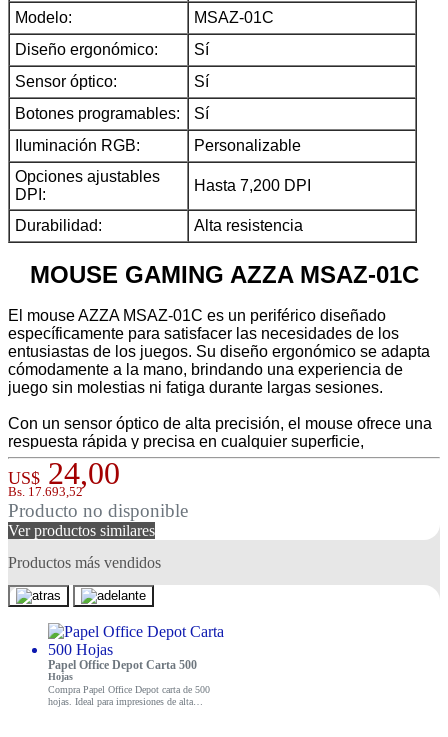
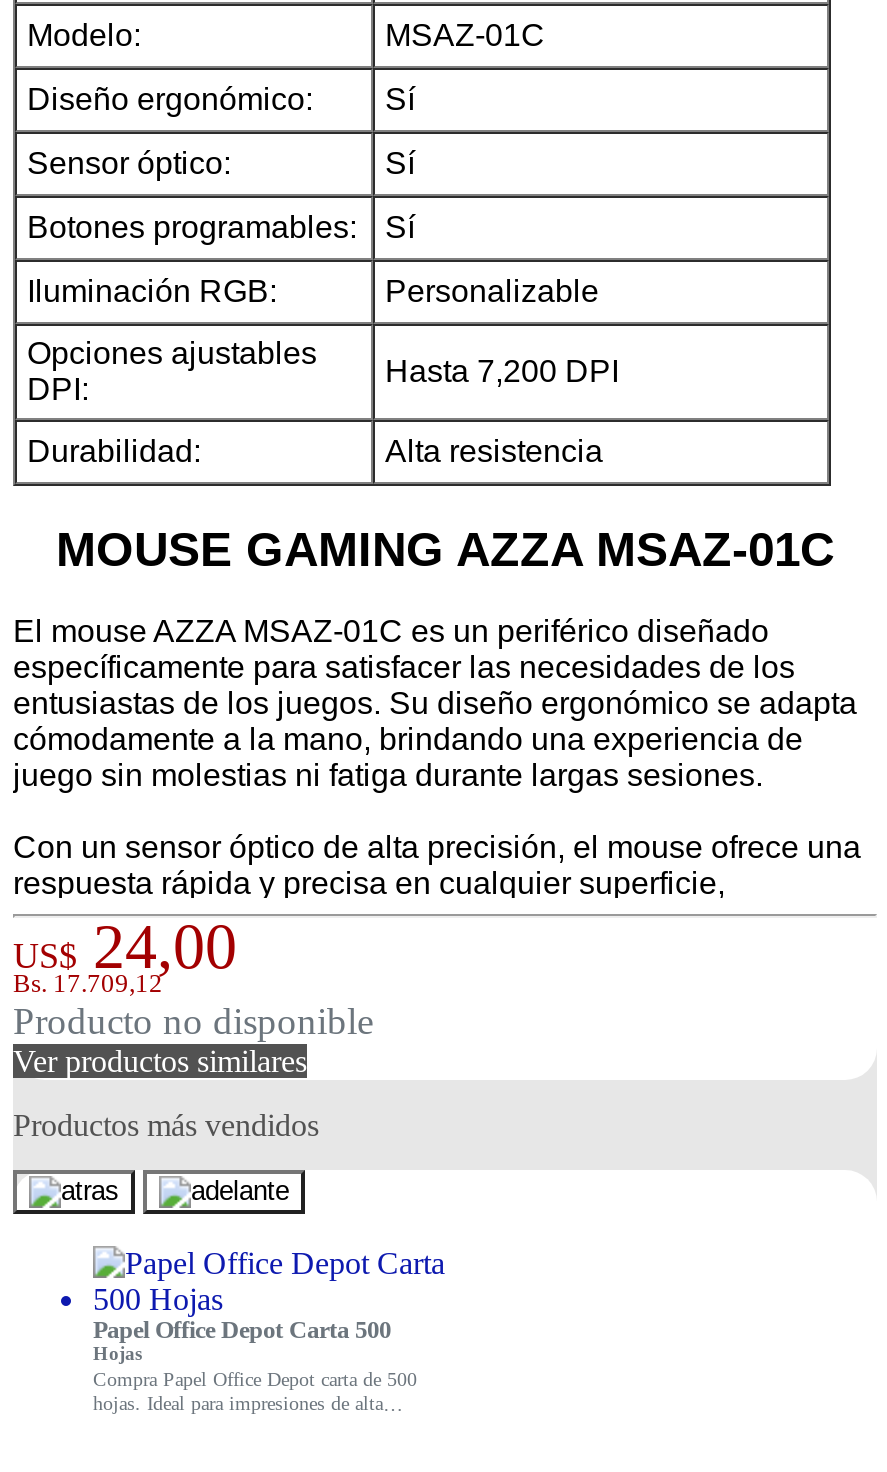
[8,484,83,499] Bs.17.693,52 -> [13,969,163,999] Bs.17.709,12

